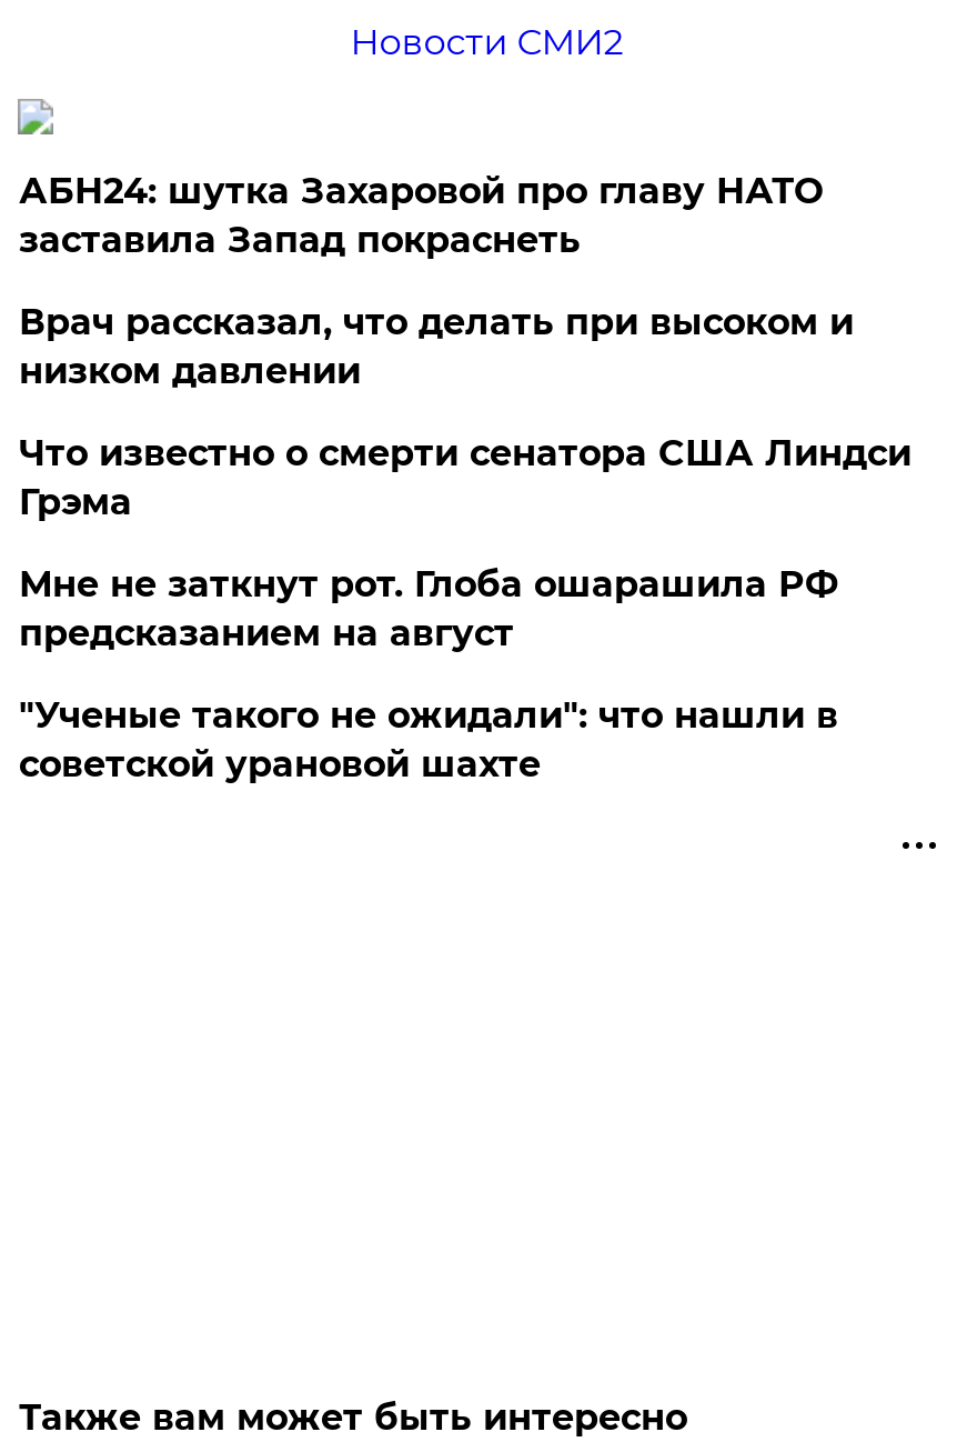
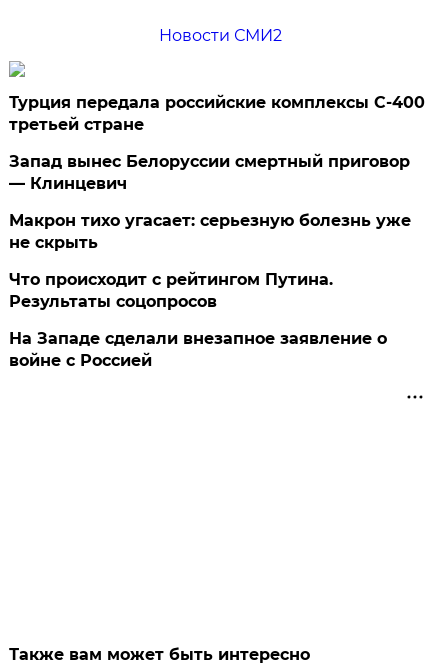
[19,171,822,262] АБН24: шутка Захаровой про главу НАТО | заставила Запад покраснеть -> [9,93,425,134] Турция передала российские комплексы С-400 | третьей стране
[19,302,854,393] Врач рассказал, что делать при высоком и | низком давлении -> [9,152,410,193] Запад вынес Белоруссии смертный приговор | — Клинцевич
[19,433,911,524] Что известно о смерти сенатора США Линдси | Грэма -> [9,211,411,252] Макрон тихо угасает: серьезную болезнь уже | не скрыть
[19,564,838,655] Мне не заткнут рот. Глоба ошарашила РФ | предсказанием на август -> [9,270,333,311] Что происходит с рейтингом Путина. | Результаты соцопросов
[19,695,838,787] "Ученые такого не ожидали": что нашли в | советской урановой шахте -> [9,329,387,370] На Западе сделали внезапное заявление о | войне с Россией

